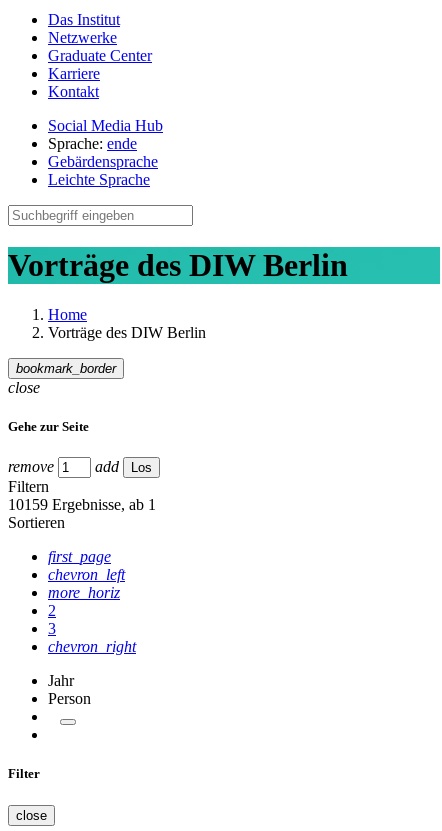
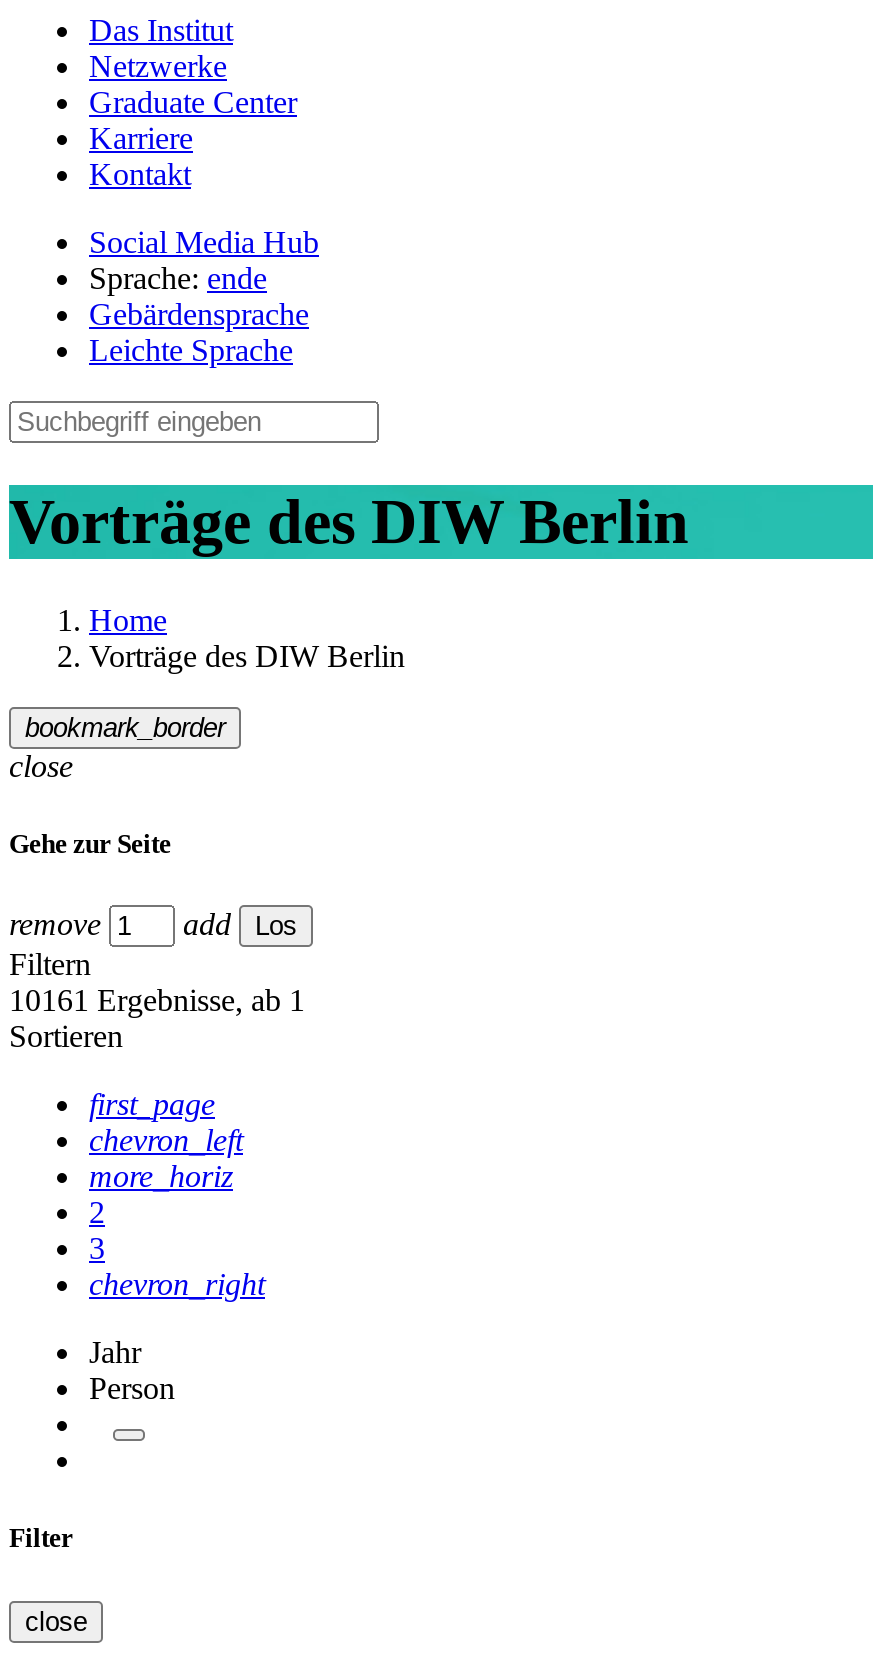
[8,496,156,513] 10159 Ergebnisse, ab 1 -> [9,983,305,1017] 10161 Ergebnisse, ab 1

